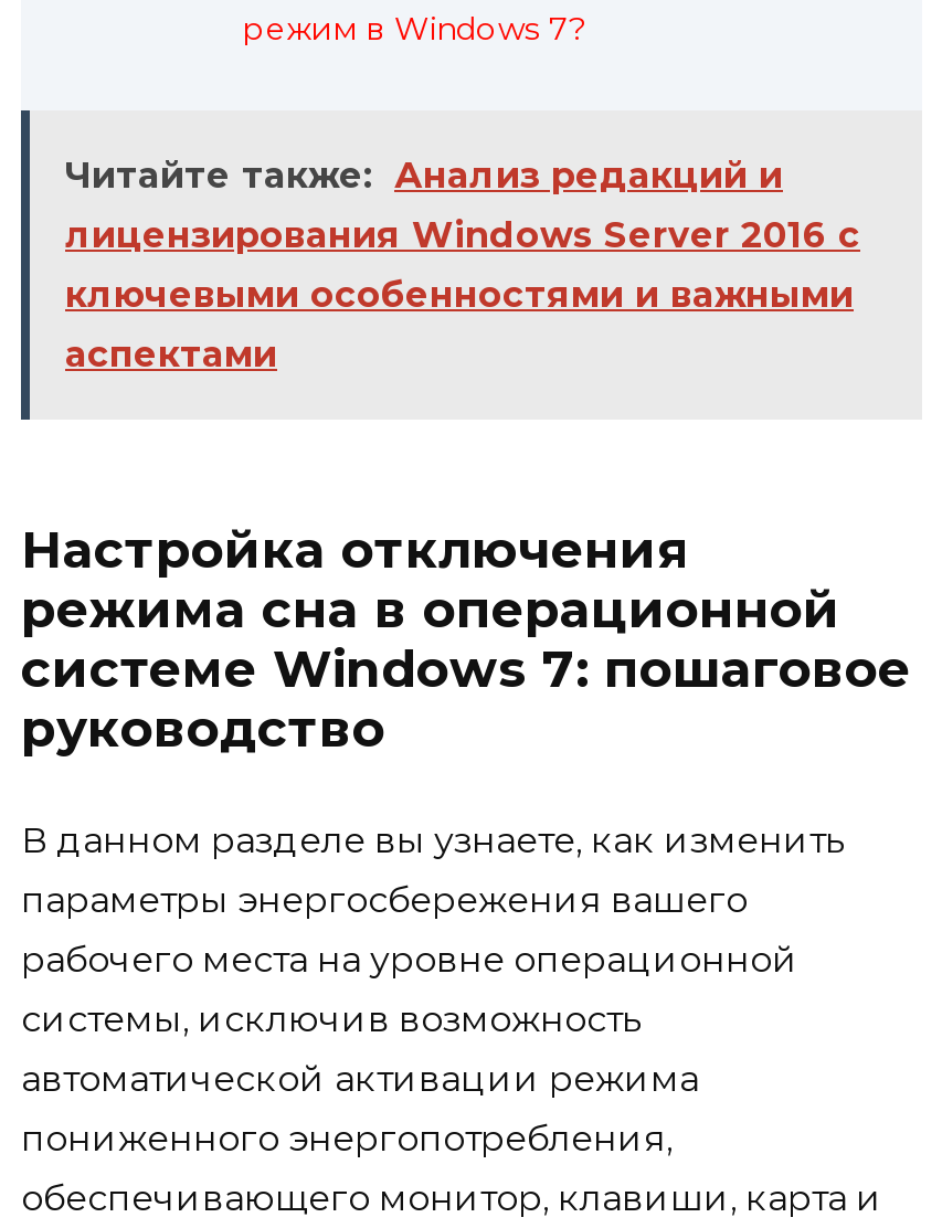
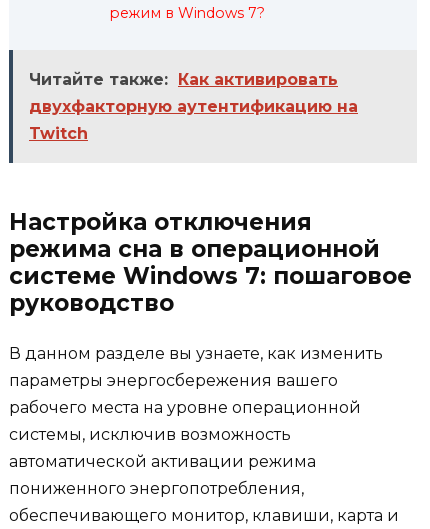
[65,154,860,375] Читайте также: Анализ редакций и | лицензирования Windows Server 2016 с | ключевыми особенностями и важными | аспектами -> [29,70,358,143] Читайте также: Как активировать | двухфакторную аутентификацию на | Twitch

